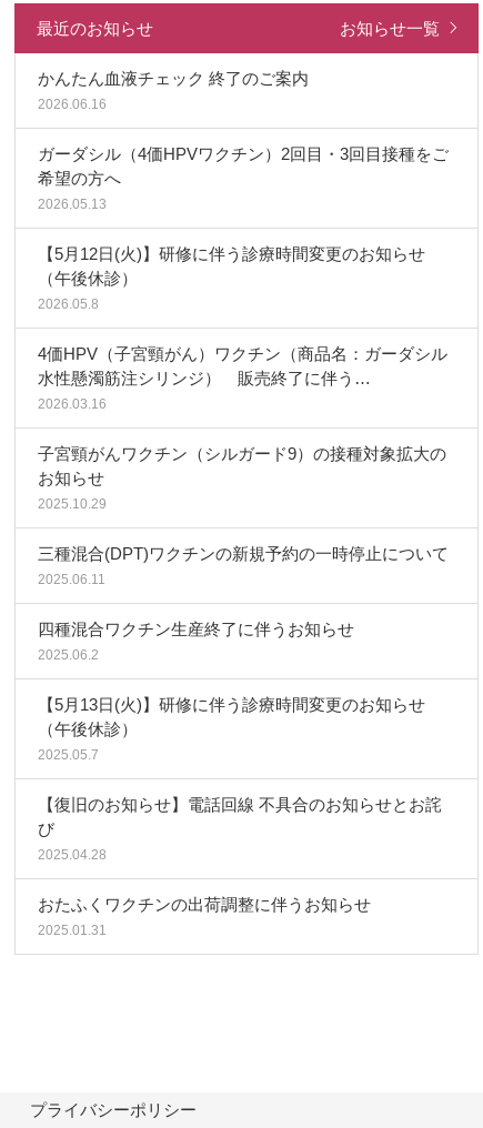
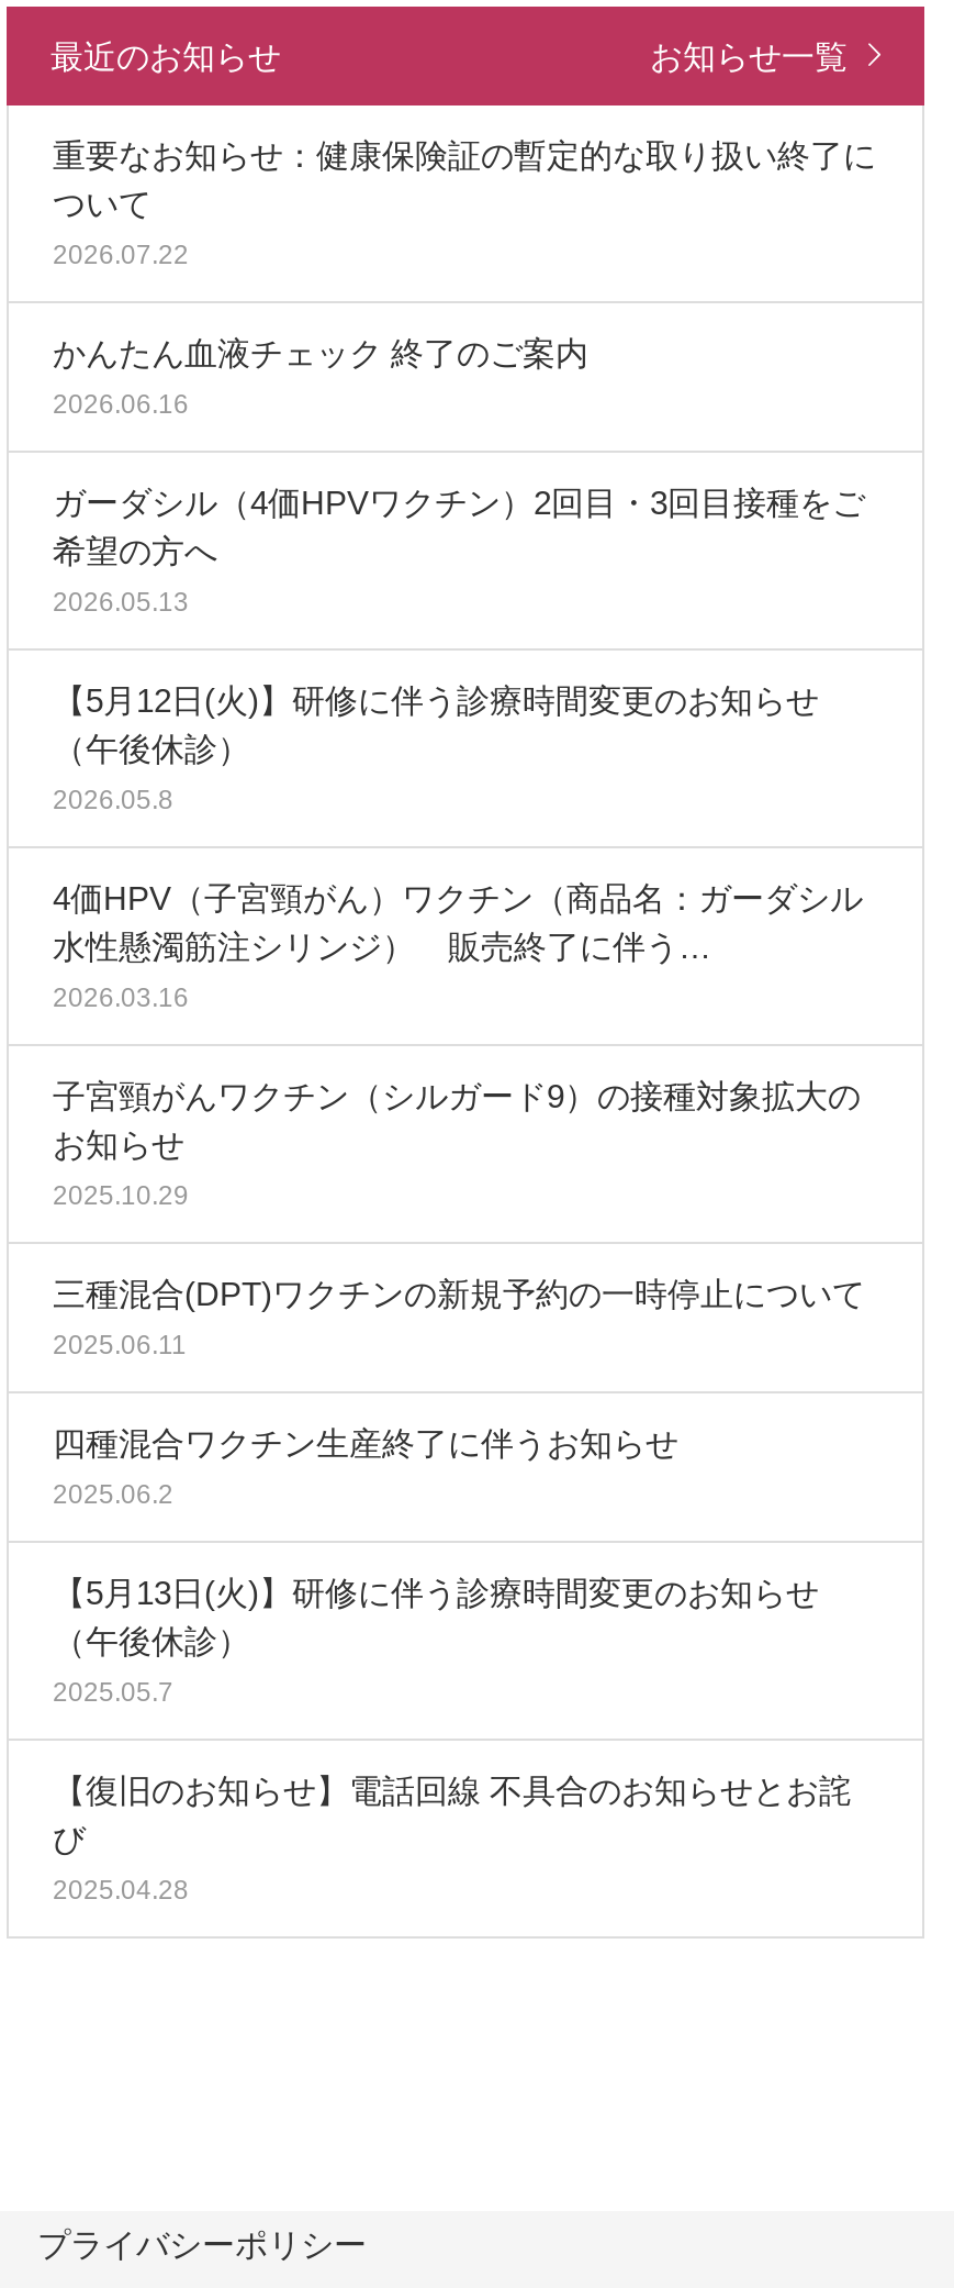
none -> [53,135,876,269] 重要なお知らせ：健康保険証の暫定的な取り扱い終了に | ついて | 2026.07.22
moved [38,68,449,862] -> [53,333,865,1904]: かんたん血液チェック 終了のご案内 | 2026.06.16 | ガーダシル（4価HPVワクチン）2回目・3回目接種をご | ... | び | 2025.04.28
[38,894,371,938] おたふくワクチンの出荷調整に伴うお知らせ | 2025.01.31 -> none

